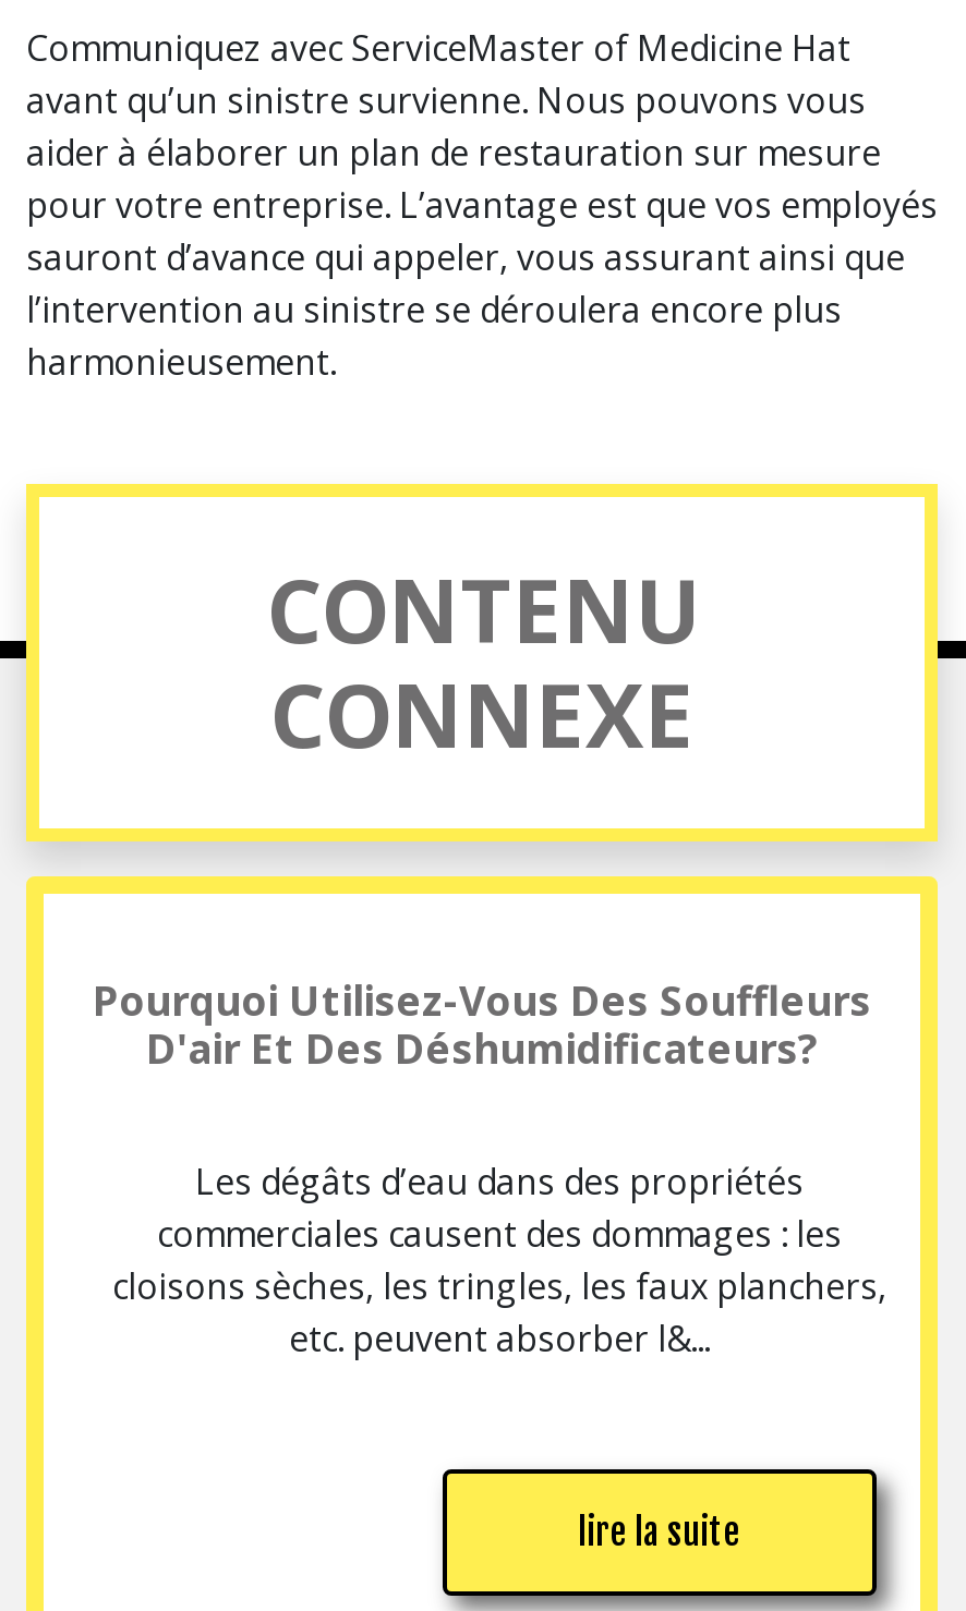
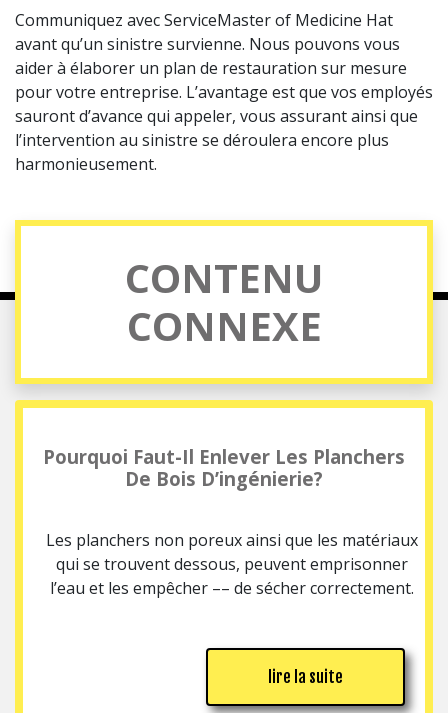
[93,972,871,1075] Pourquoi Utilisez-Vous Des Souffleurs | D'air Et Des Déshumidificateurs? -> [43,444,405,491] Pourquoi Faut-Il Enlever Les Planchers | De Bois D’ingénierie?
[112,1157,886,1362] Les dégâts d’eau dans des propriétés | commerciales causent des dommages : les | cloisons sèches, les tringles, les faux planchers, | etc. peuvent absorber l&... -> [46,529,418,599] Les planchers non poreux ainsi que les matériaux | qui se trouvent dessous, peuvent emprisonner | l’eau et les empêcher –– de sécher correctement.

